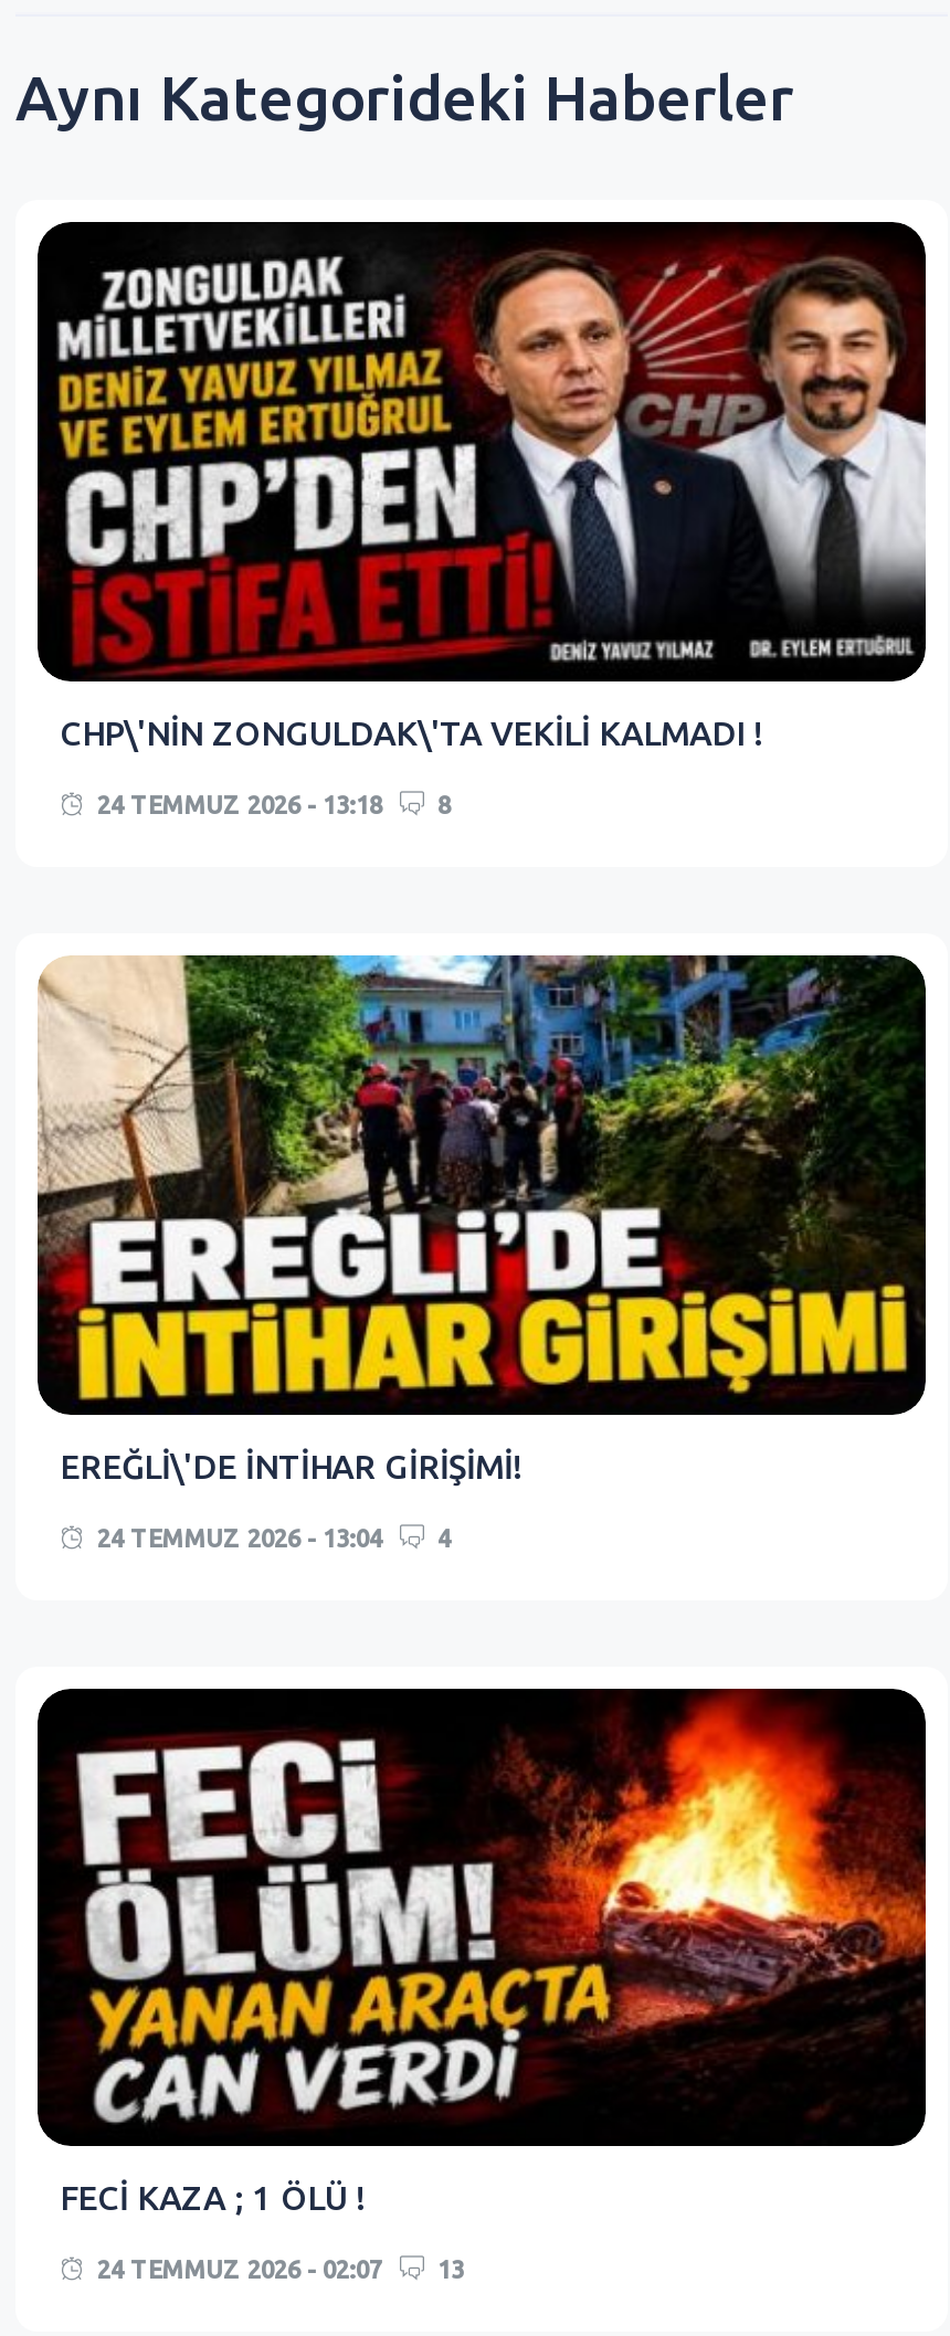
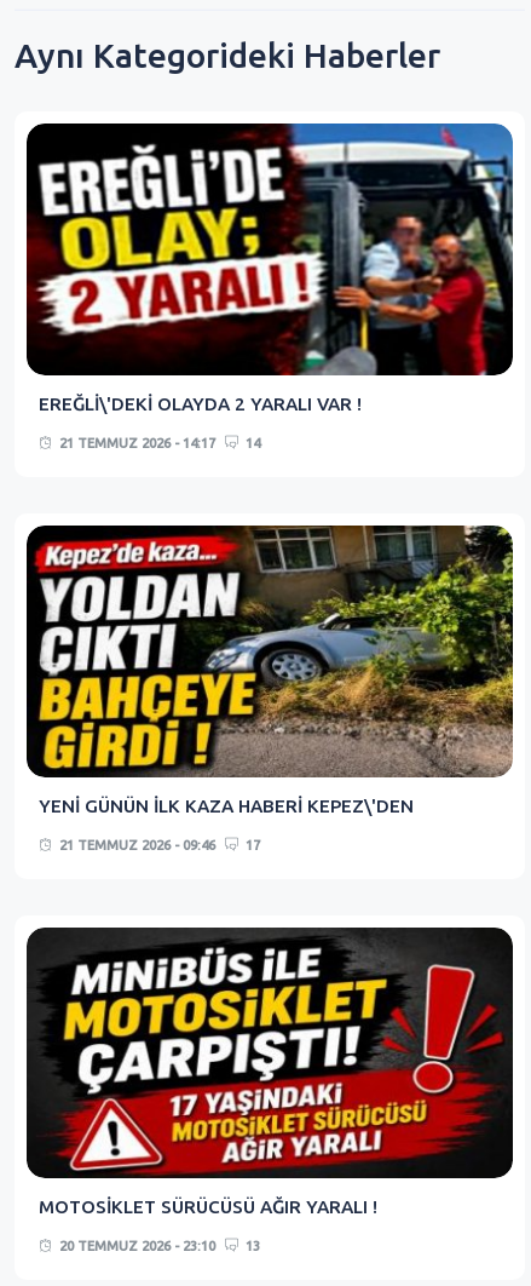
[38,220,928,751] [image] | CHP\'NİN ZONGULDAK\'TA VEKİLİ KALMADI ! -> [27,122,514,414] [image] | EREĞLİ\'DEKİ OLAYDA 2 YARALI VAR !
[91,791,451,818] 24 TEMMUZ 2026 - 13:18 | 8 -> [56,435,260,450] 21 TEMMUZ 2026 - 14:17 | 14
[35,953,928,1484] [image] | EREĞLİ\'DE İNTİHAR GİRİŞİMİ! -> [25,524,514,816] [image] | YENİ GÜNÜN İLK KAZA HABERİ KEPEZ\'DEN
[91,1524,451,1551] 24 TEMMUZ 2026 - 13:04 | 4 -> [56,837,260,852] 21 TEMMUZ 2026 - 09:46 | 17
[42,1689,928,2218] [image] | FECİ KAZA ; 1 ÖLÜ ! -> [28,928,514,1217] [image] | MOTOSİKLET SÜRÜCÜSÜ AĞIR YARALI !
[91,2257,464,2284] 24 TEMMUZ 2026 - 02:07 13 -> [56,1239,260,1254] 20 TEMMUZ 2026 - 23:10 13

